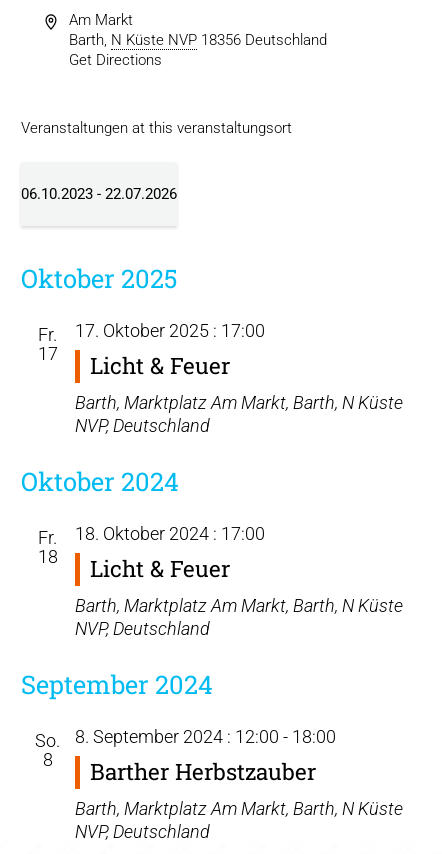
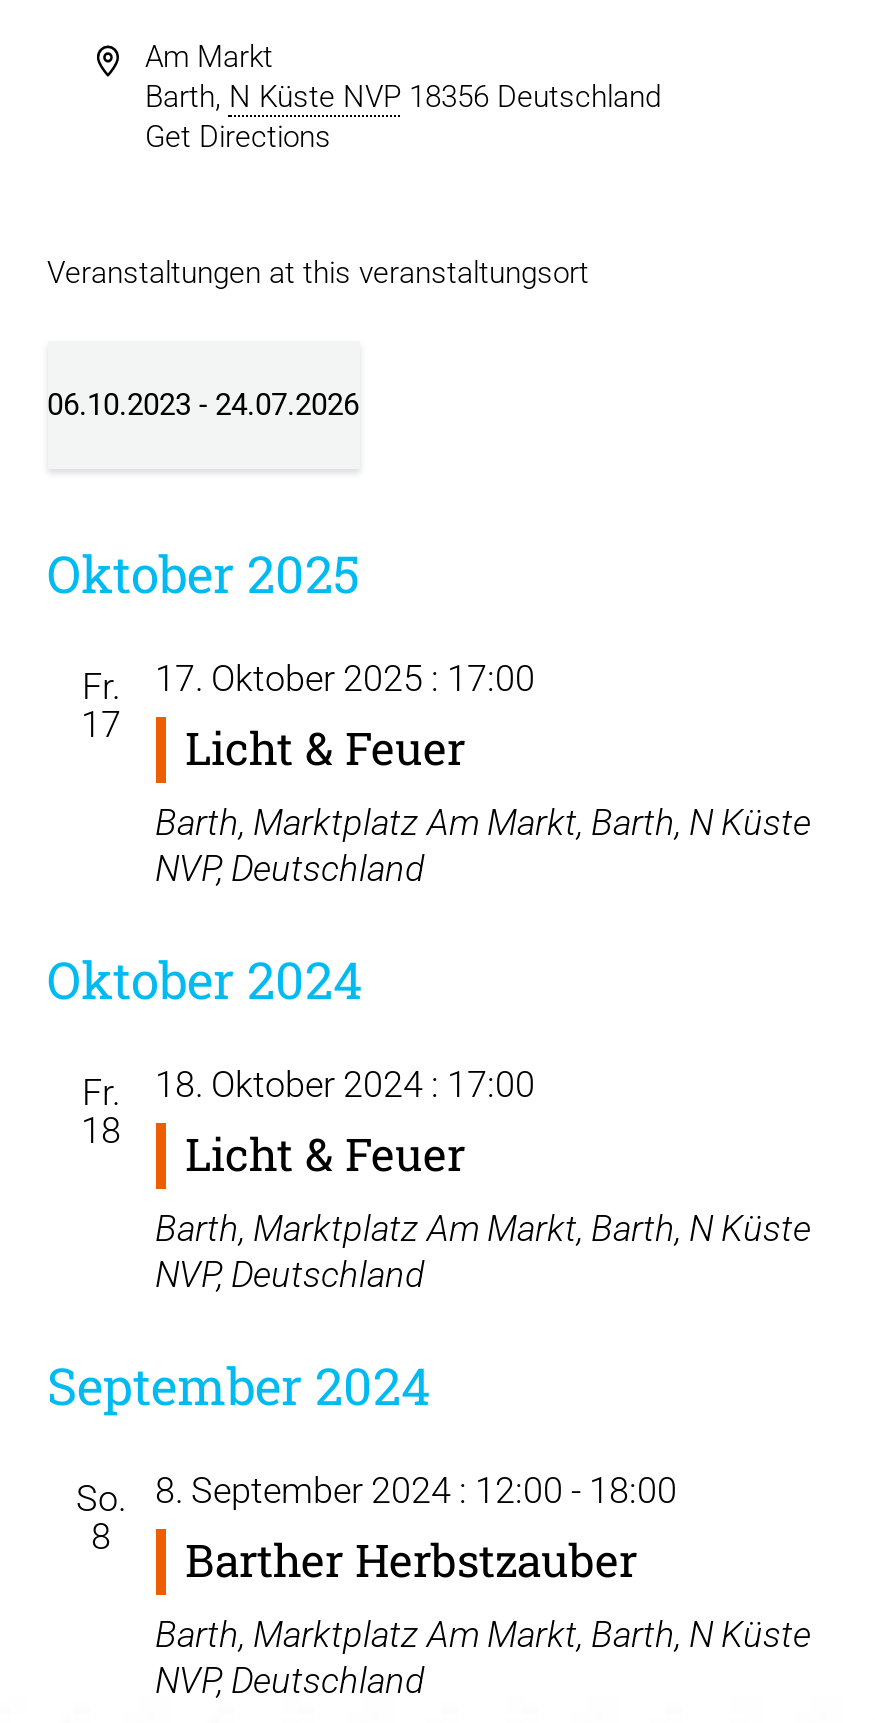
[20,185,176,203] 06.10.2023 - 22.07.2026 -> [47,387,359,423] 06.10.2023 - 24.07.2026

